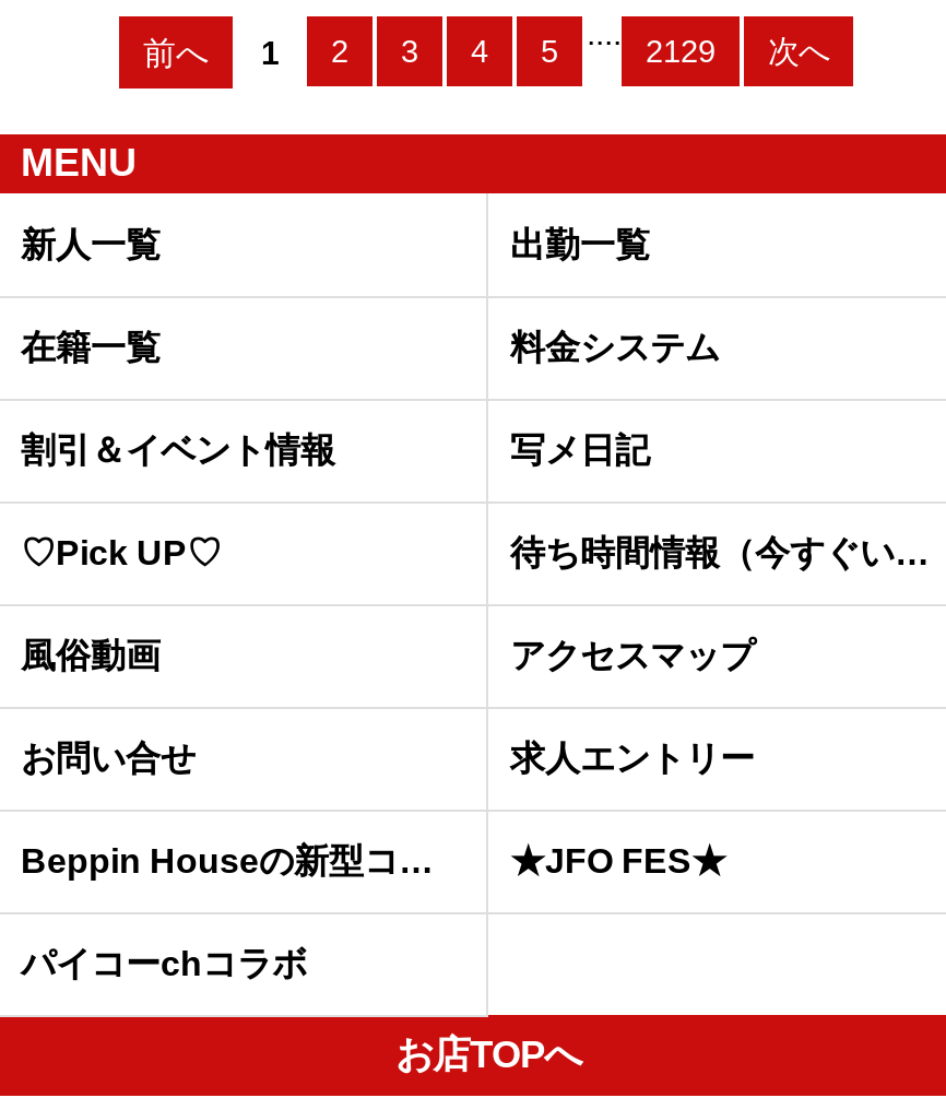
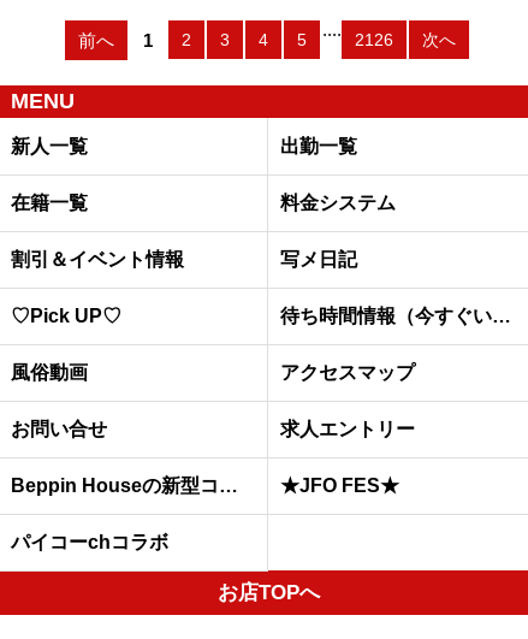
[646,33,829,68] 2129 次へ -> [355,30,456,49] 2126 次へ

